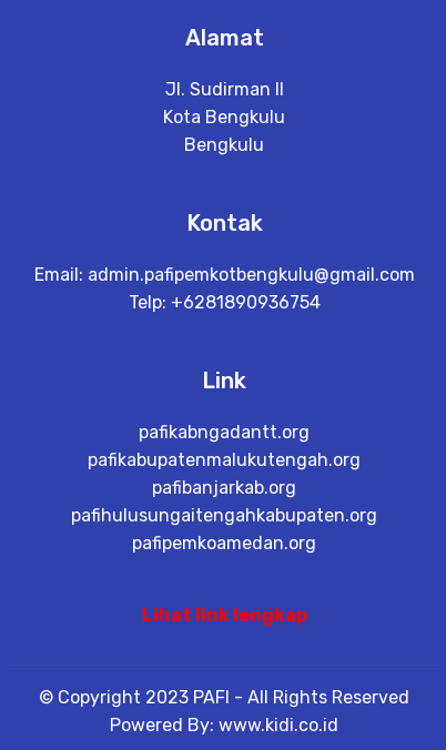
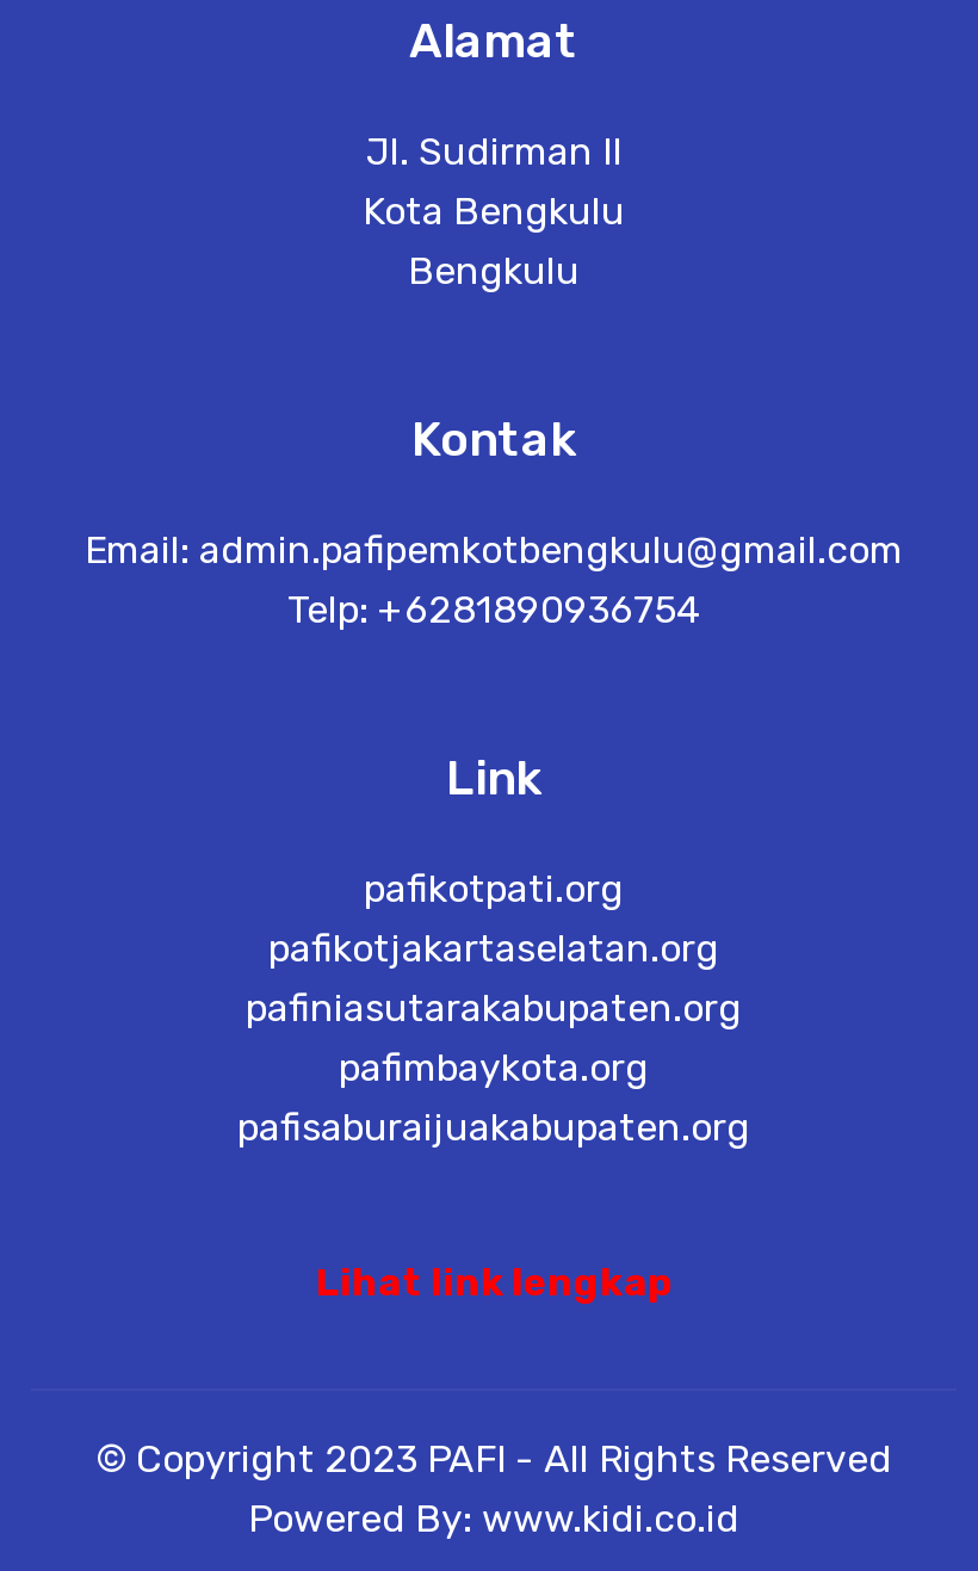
[71,422,377,554] pafikabngadantt.org | pafikabupatenmalukutengah.org | pafibanjarkab.org | pafihulusungaitengahkabupaten.org | pafipemkoamedan.org -> [237,866,750,1150] pafikotpati.org | pafikotjakartaselatan.org | pafiniasutarakabupaten.org | pafimbaykota.org | pafisaburaijuakabupaten.org

